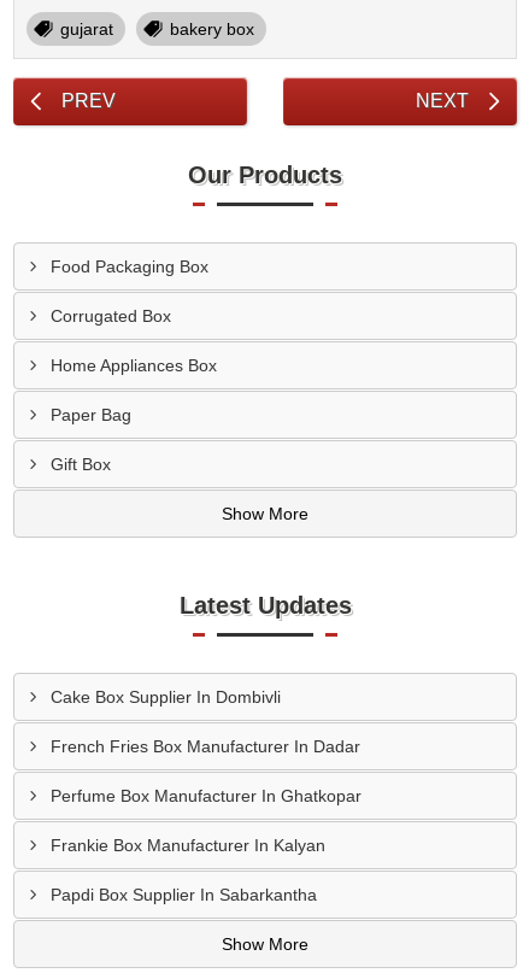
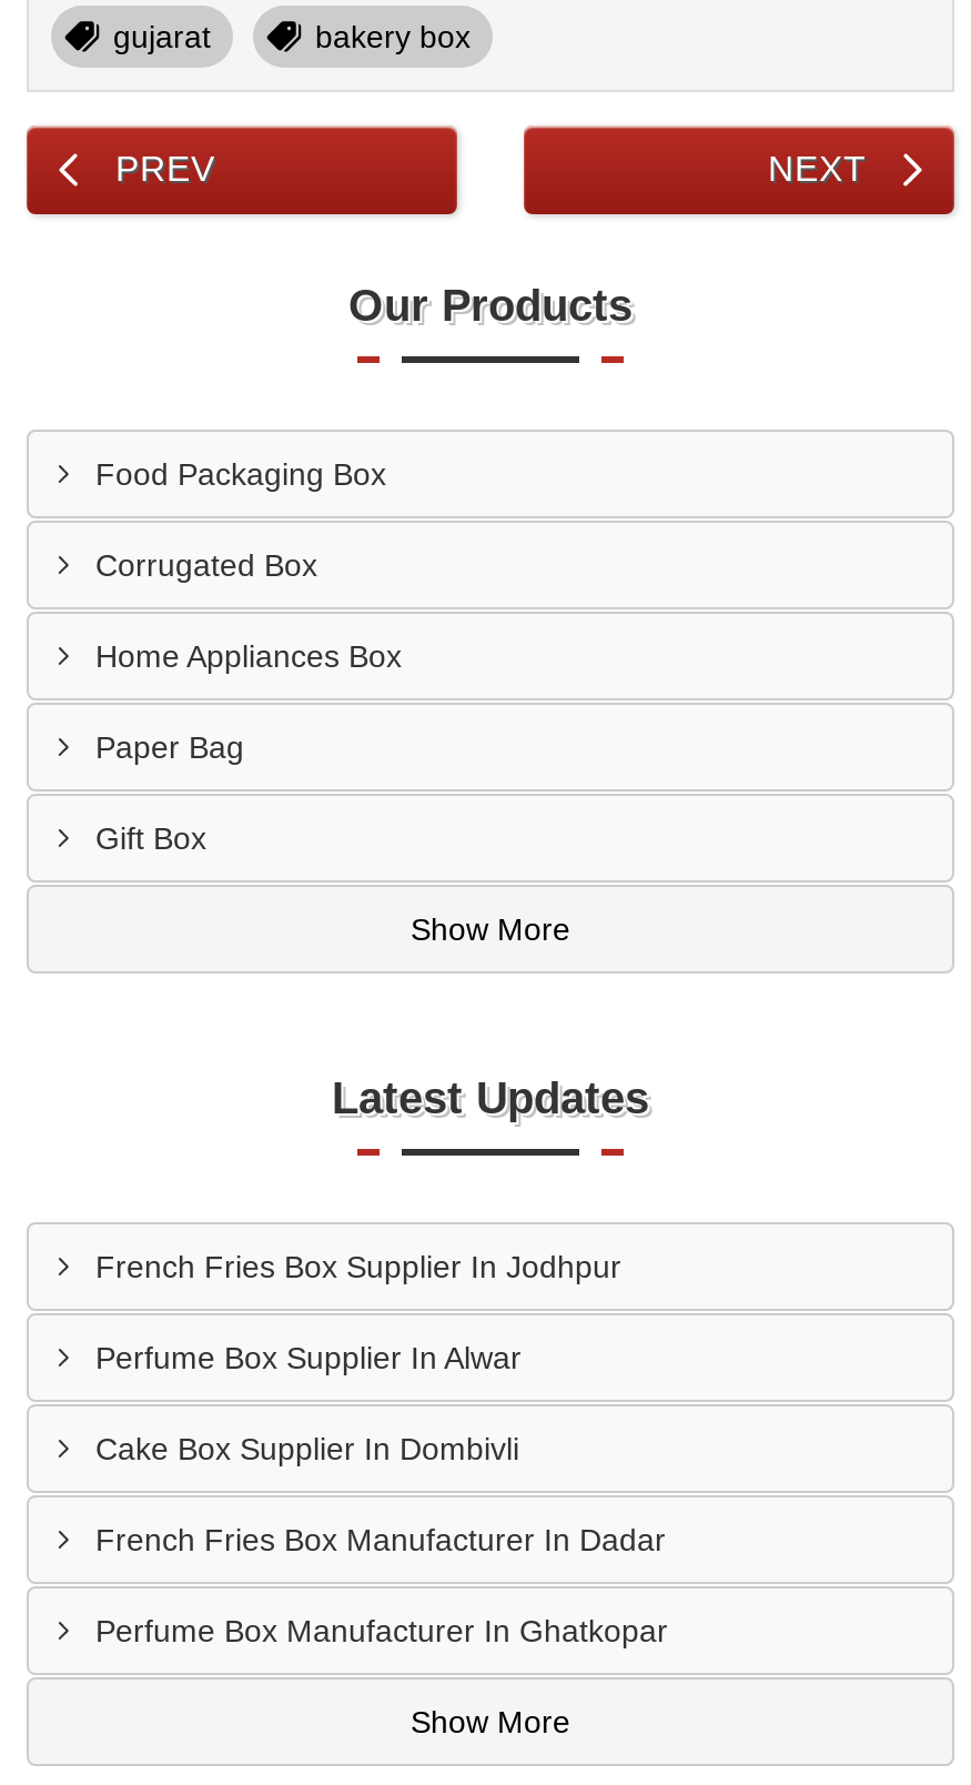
none -> [95,1249,621,1375] French Fries Box Supplier In Jodhpur | Perfume Box Supplier In Alwar
moved [51,687,362,805] -> [95,1431,668,1648]: Cake Box Supplier In Dombivli | French Fries Box Manufacturer In Dadar | Perfume Box Manufacturer In Ghatkopar
[51,836,325,904] Frankie Box Manufacturer In Kalyan | Papdi Box Supplier In Sabarkantha -> none

